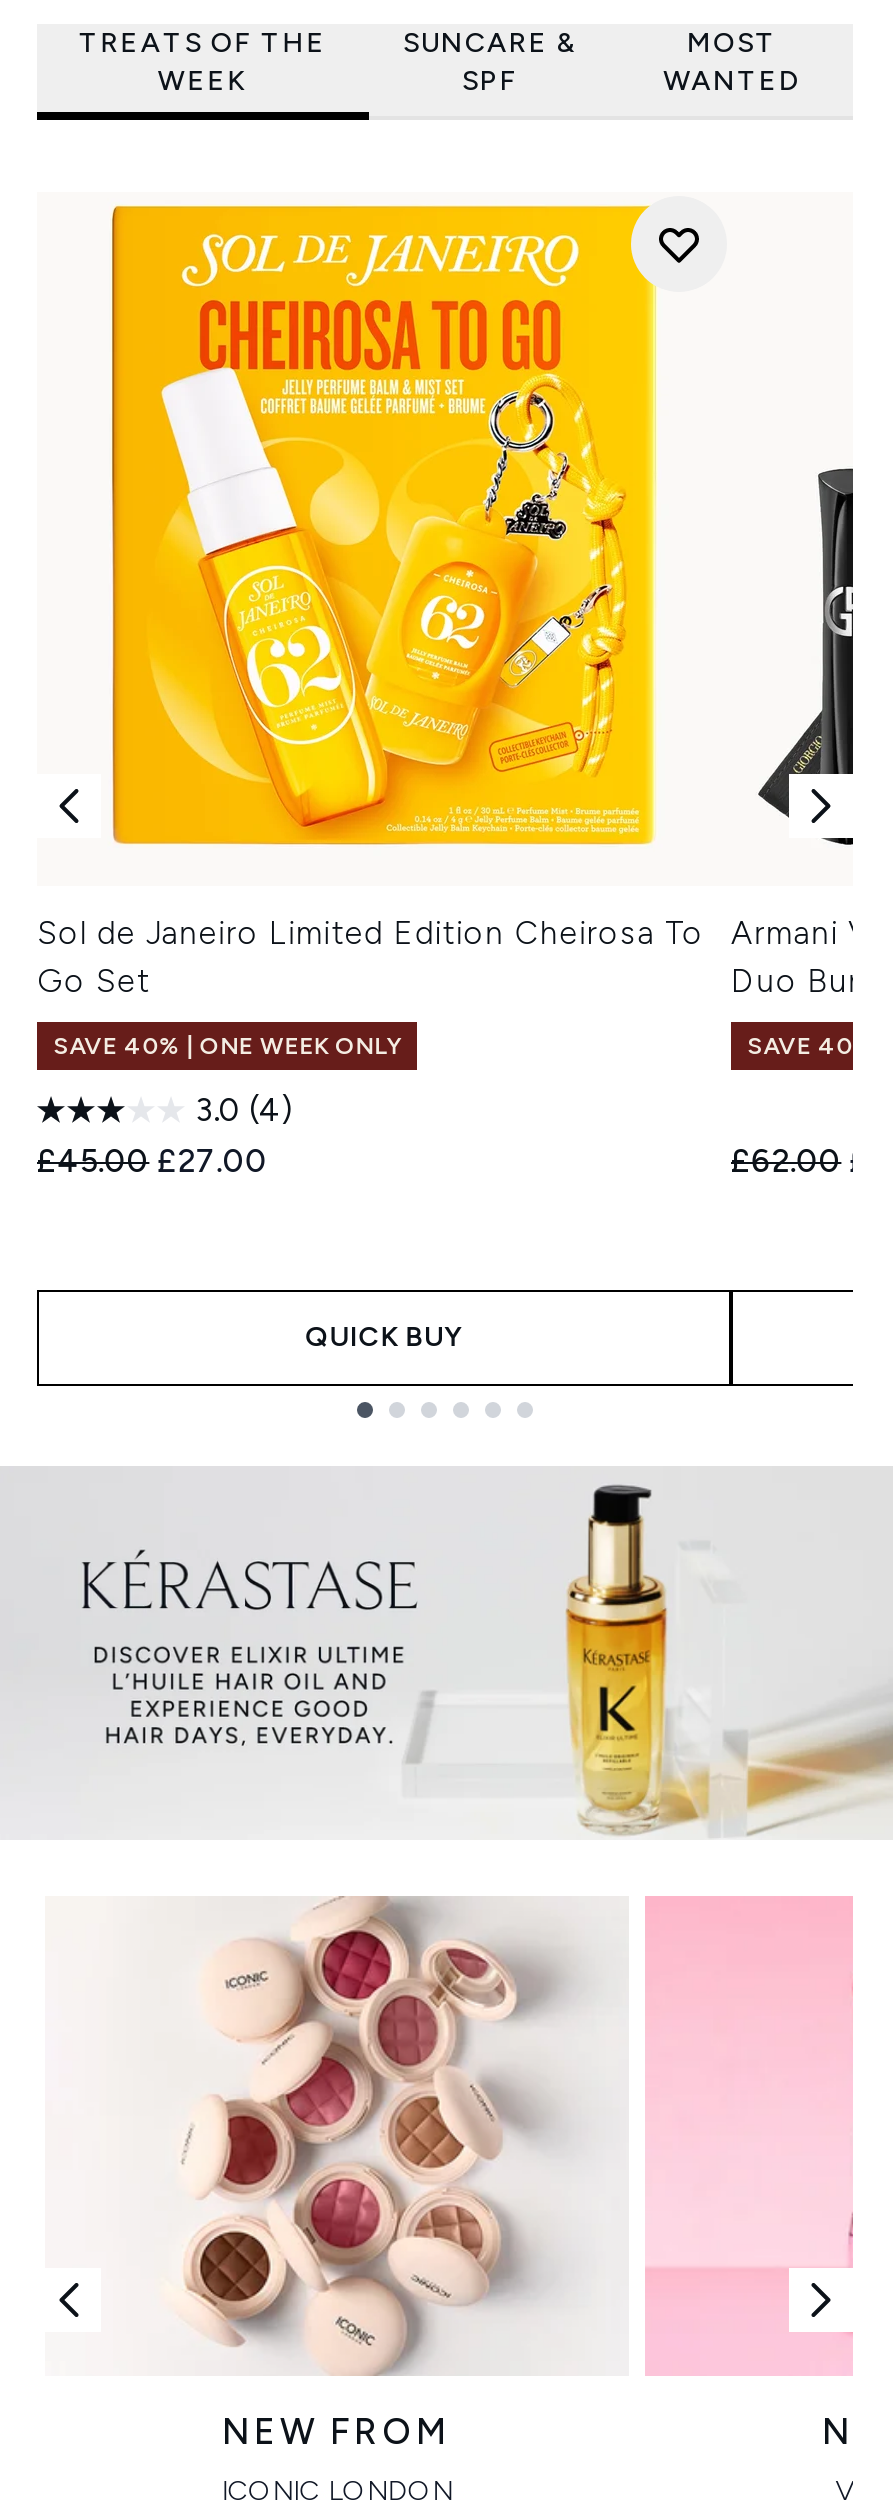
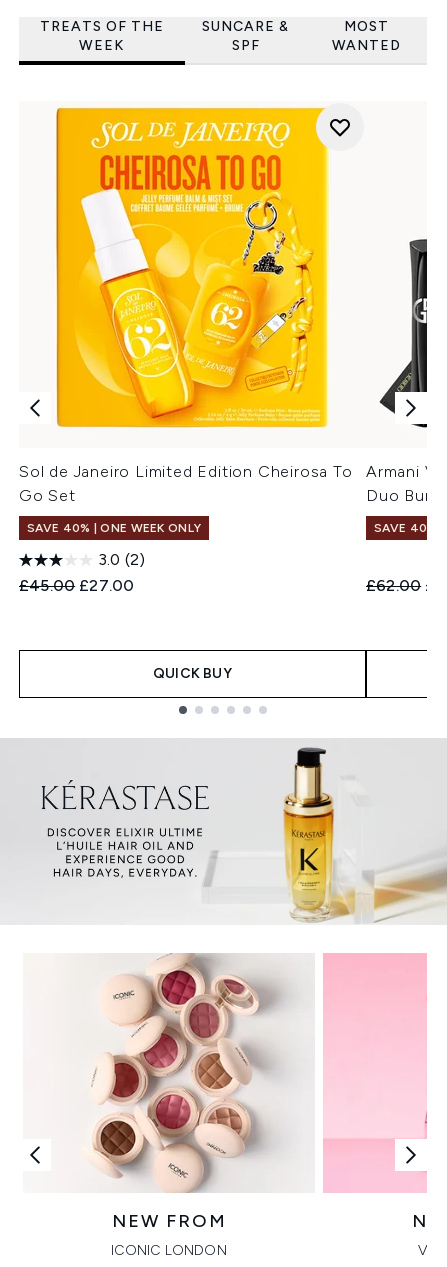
[195,1090,293,1128] 3.0 (4) -> [98,550,145,569] 3.0 (2)

